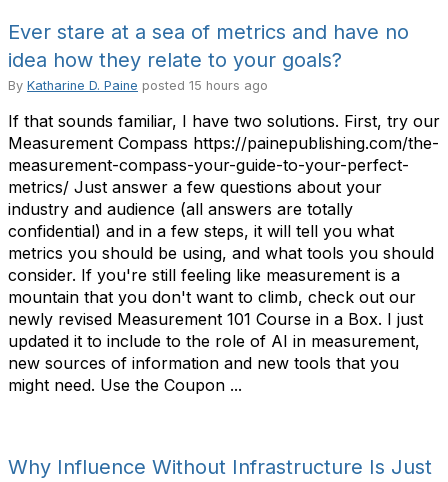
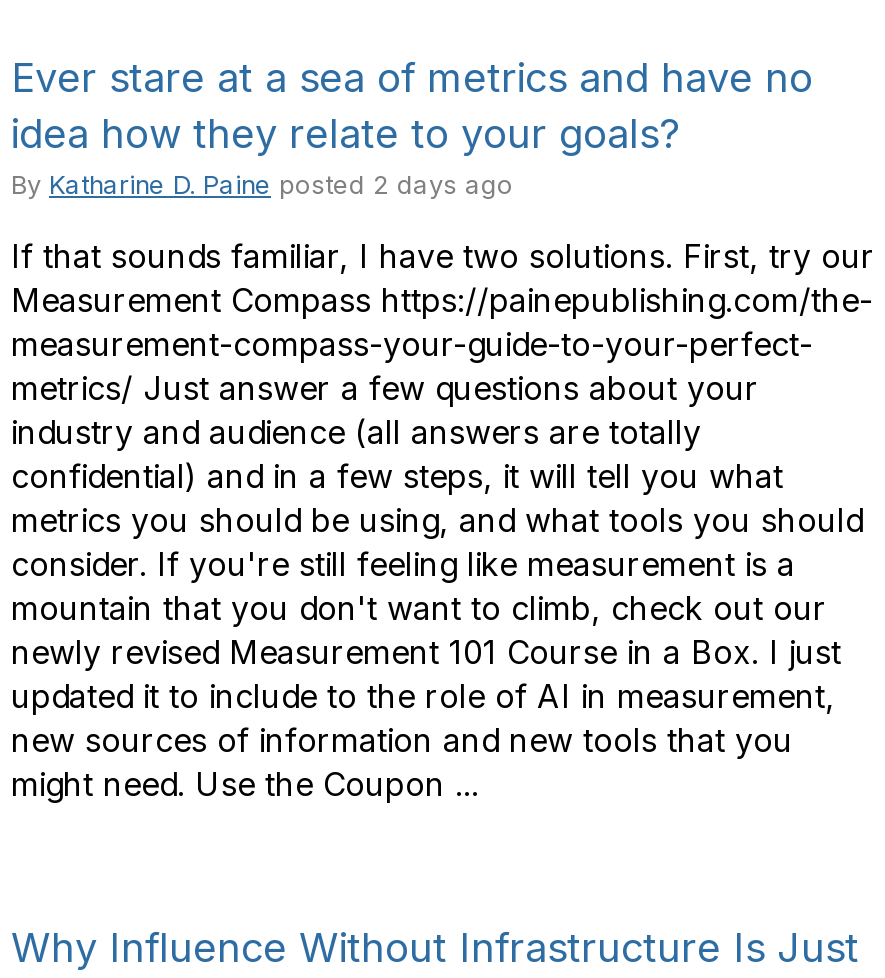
[8,78,268,93] By Katharine D. Paine posted 15 hours ago -> [11,170,513,200] By Katharine D. Paine posted 2 days ago

